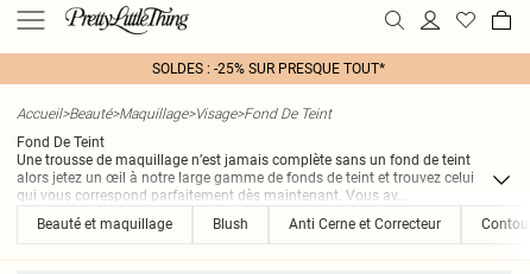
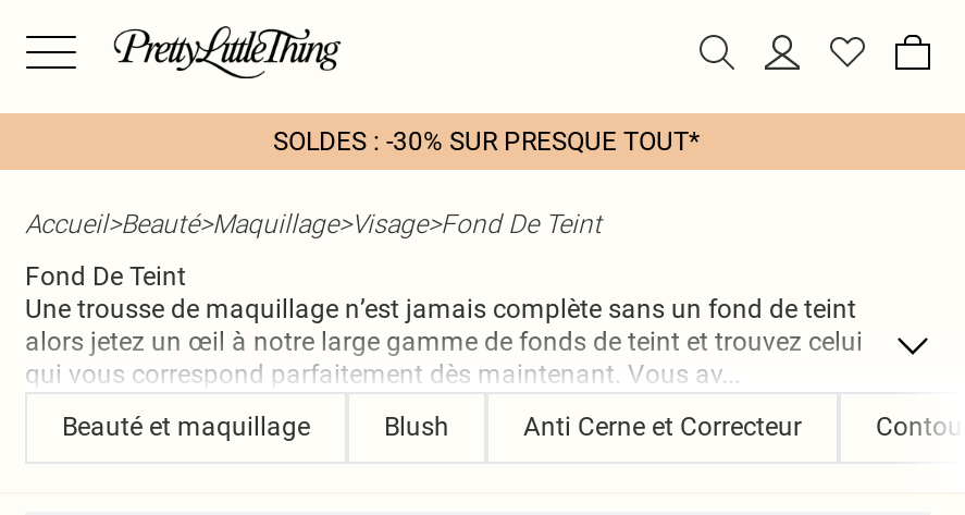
[152,60,385,77] SOLDES : -25% SUR PRESQUE TOUT* -> [273,126,700,157] SOLDES : -30% SUR PRESQUE TOUT*

